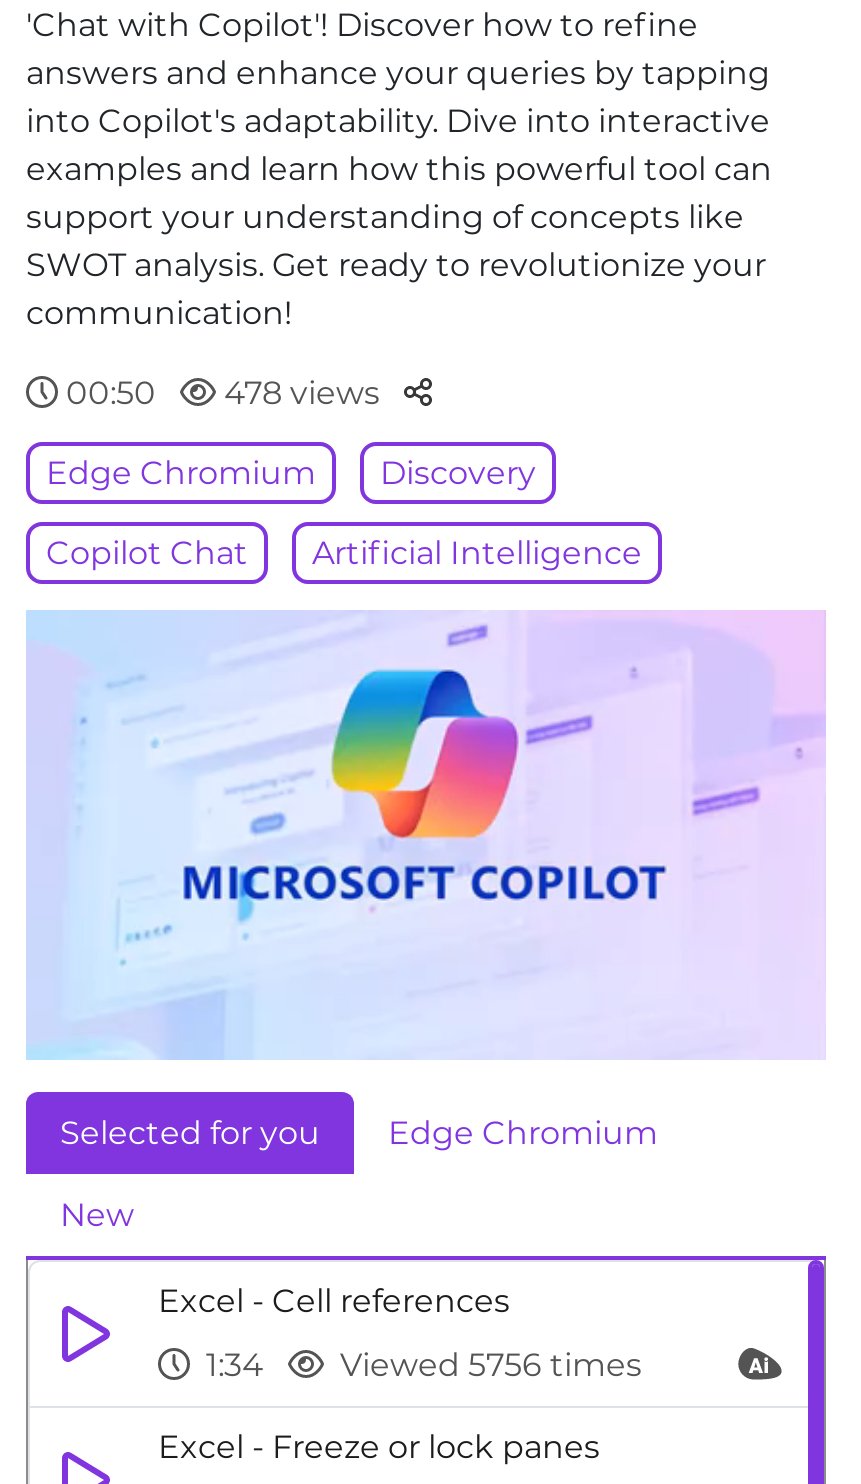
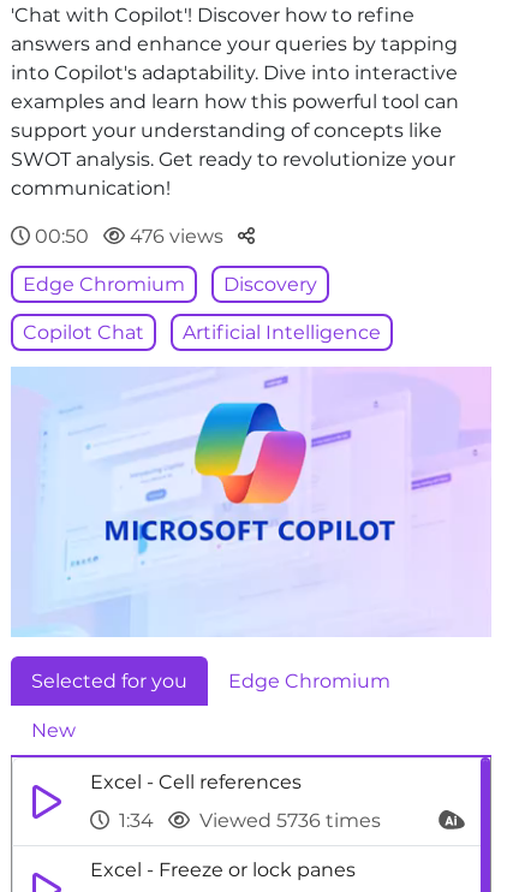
[216,374,380,412] 478 views -> [125,225,223,248] 476 views
[198,1346,642,1384] 1:34 Viewed 5756 times -> [114,809,381,832] 1:34 Viewed 5736 times

